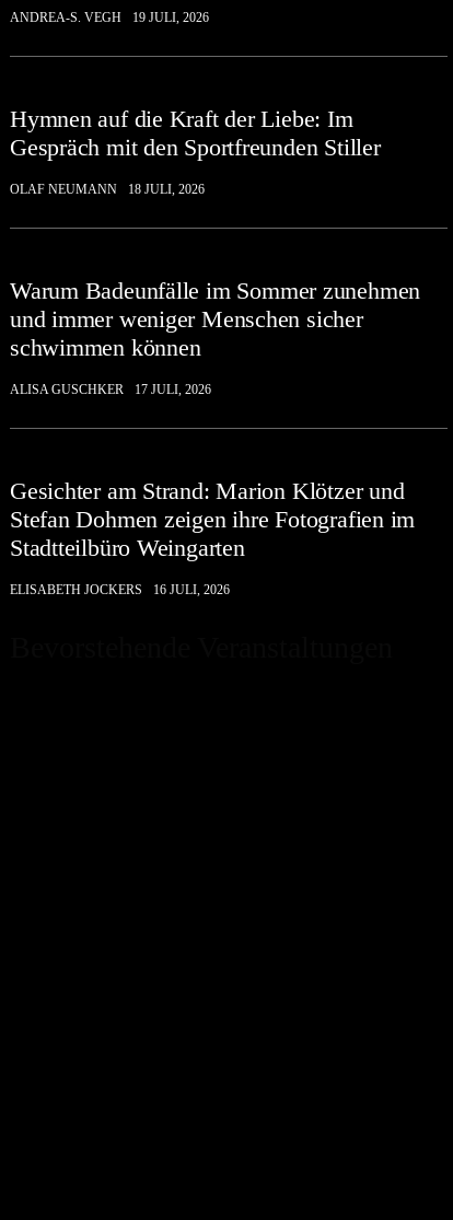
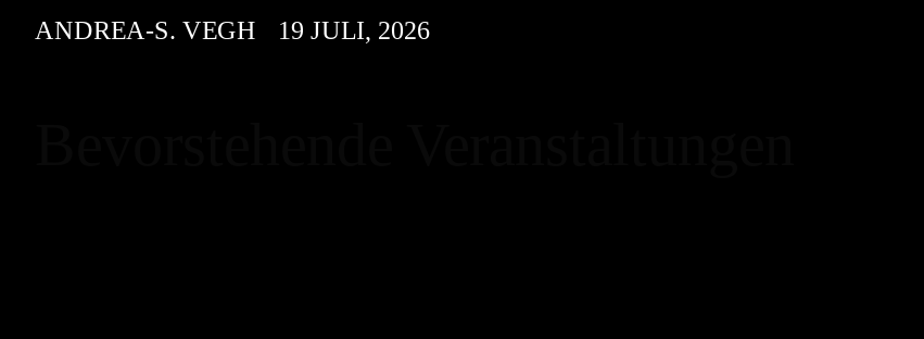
[10,105,380,197] Hymnen auf die Kraft der Liebe: Im | Gespräch mit den Sportfreunden Stiller | OLAF NEUMANN | 18 JULI, 2026 -> none
[10,277,420,397] Warum Badeunfälle im Sommer zunehmen | und immer weniger Menschen sicher | schwimmen können | ALISA GUSCHKER | 17 JULI, 2026 -> none
[10,477,415,597] Gesichter am Strand: Marion Klötzer und | Stefan Dohmen zeigen ihre Fotografien im | Stadtteilbüro Weingarten | ELISABETH JOCKERS | 16 JULI, 2026 -> none

